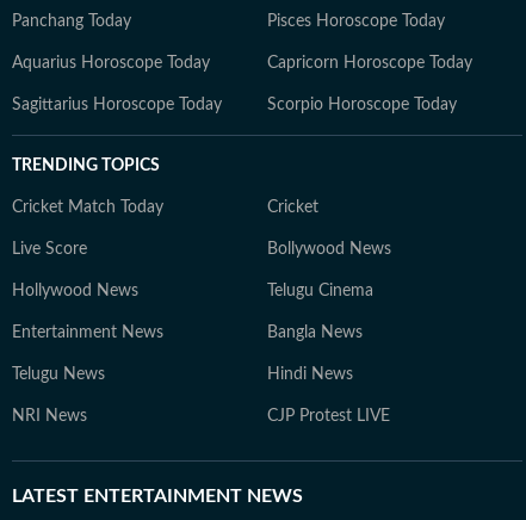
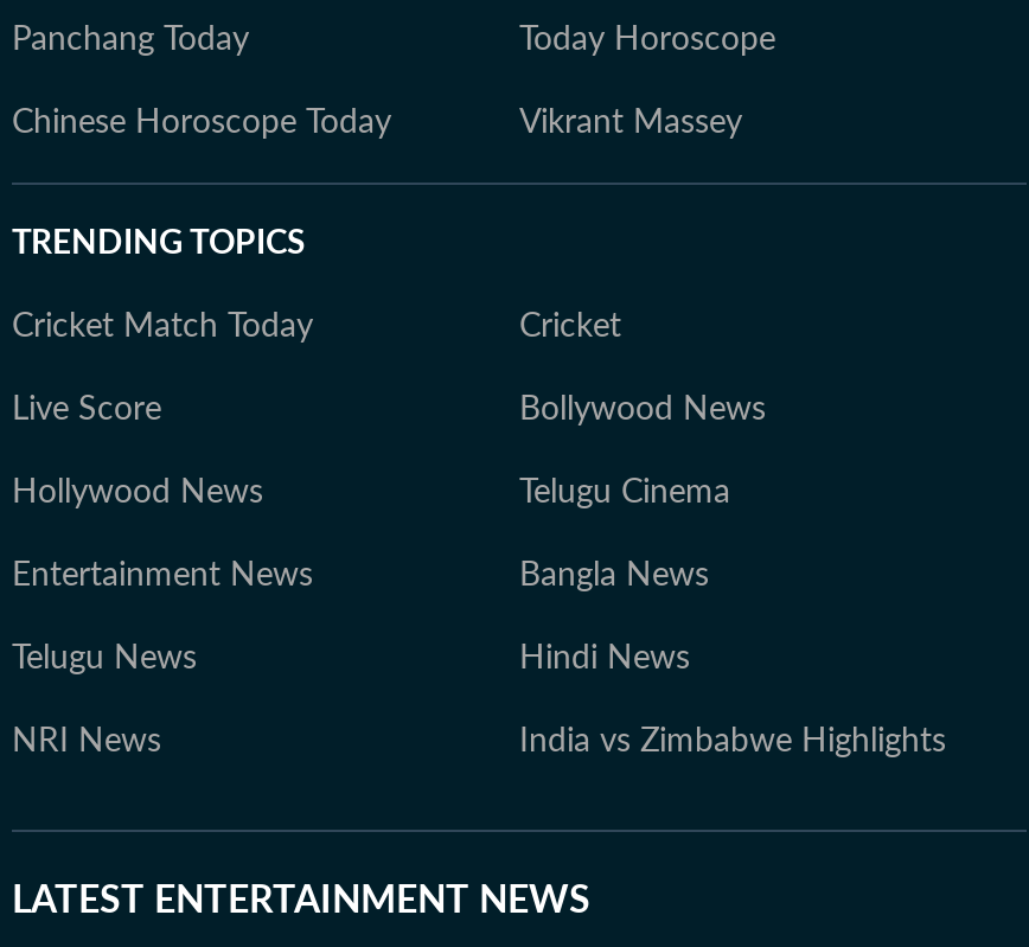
[12,13,472,113] Pisces Horoscope Today | Aquarius Horoscope Today | Capricorn Horoscope Today | Sagittarius Horoscope Today | Scorpio Horoscope Today -> [12,24,775,140] Today Horoscope | Chinese Horoscope Today | Vikrant Massey
[267,408,390,425] CJP Protest LIVE -> [519,725,946,759] India vs Zimbabwe Highlights

